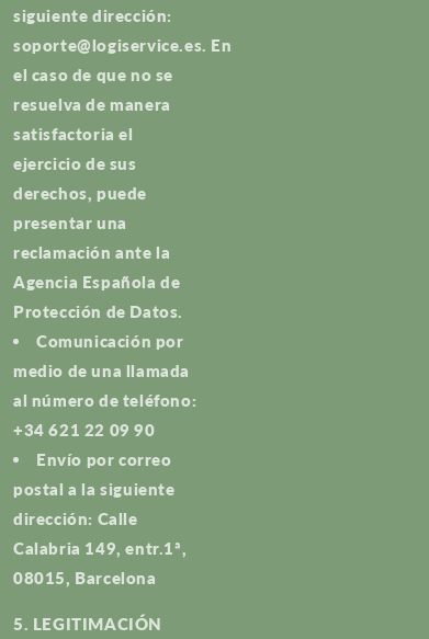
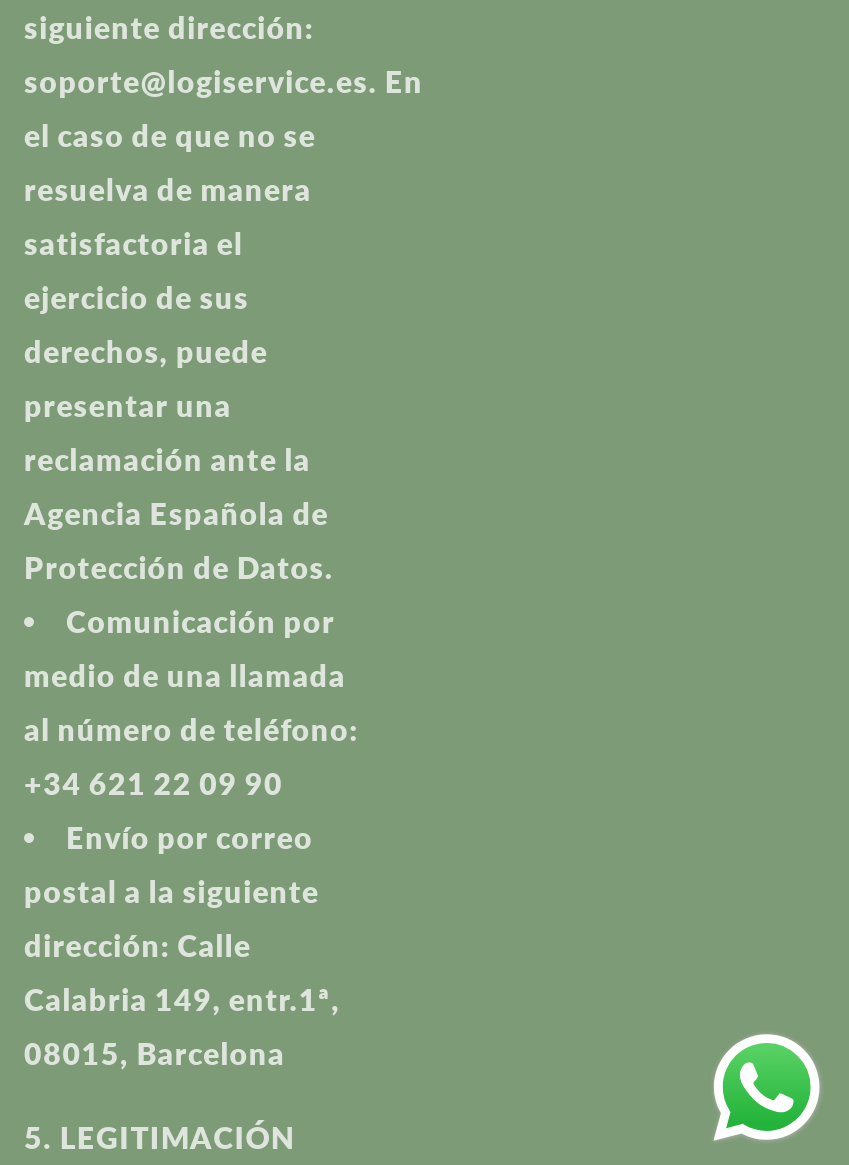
none -> [710,1031,824,1143] [image]

